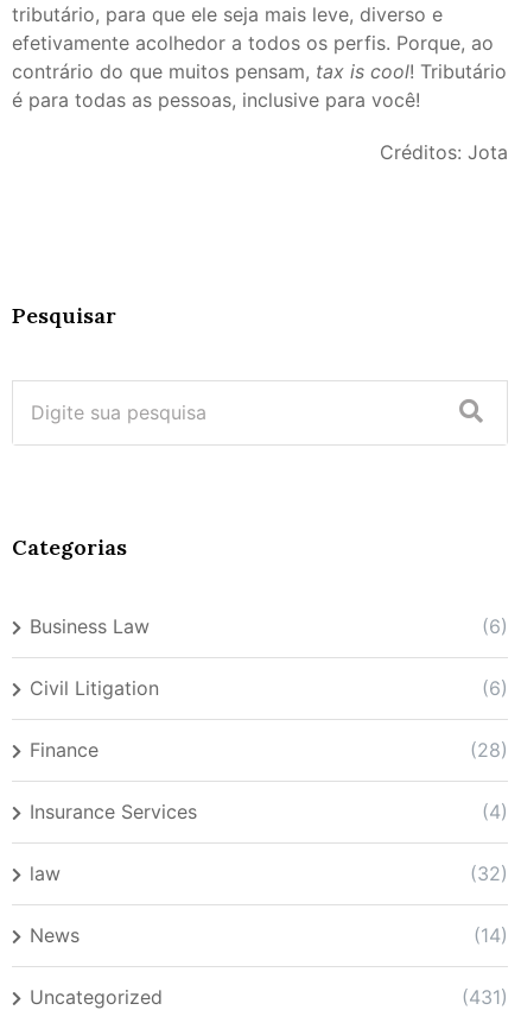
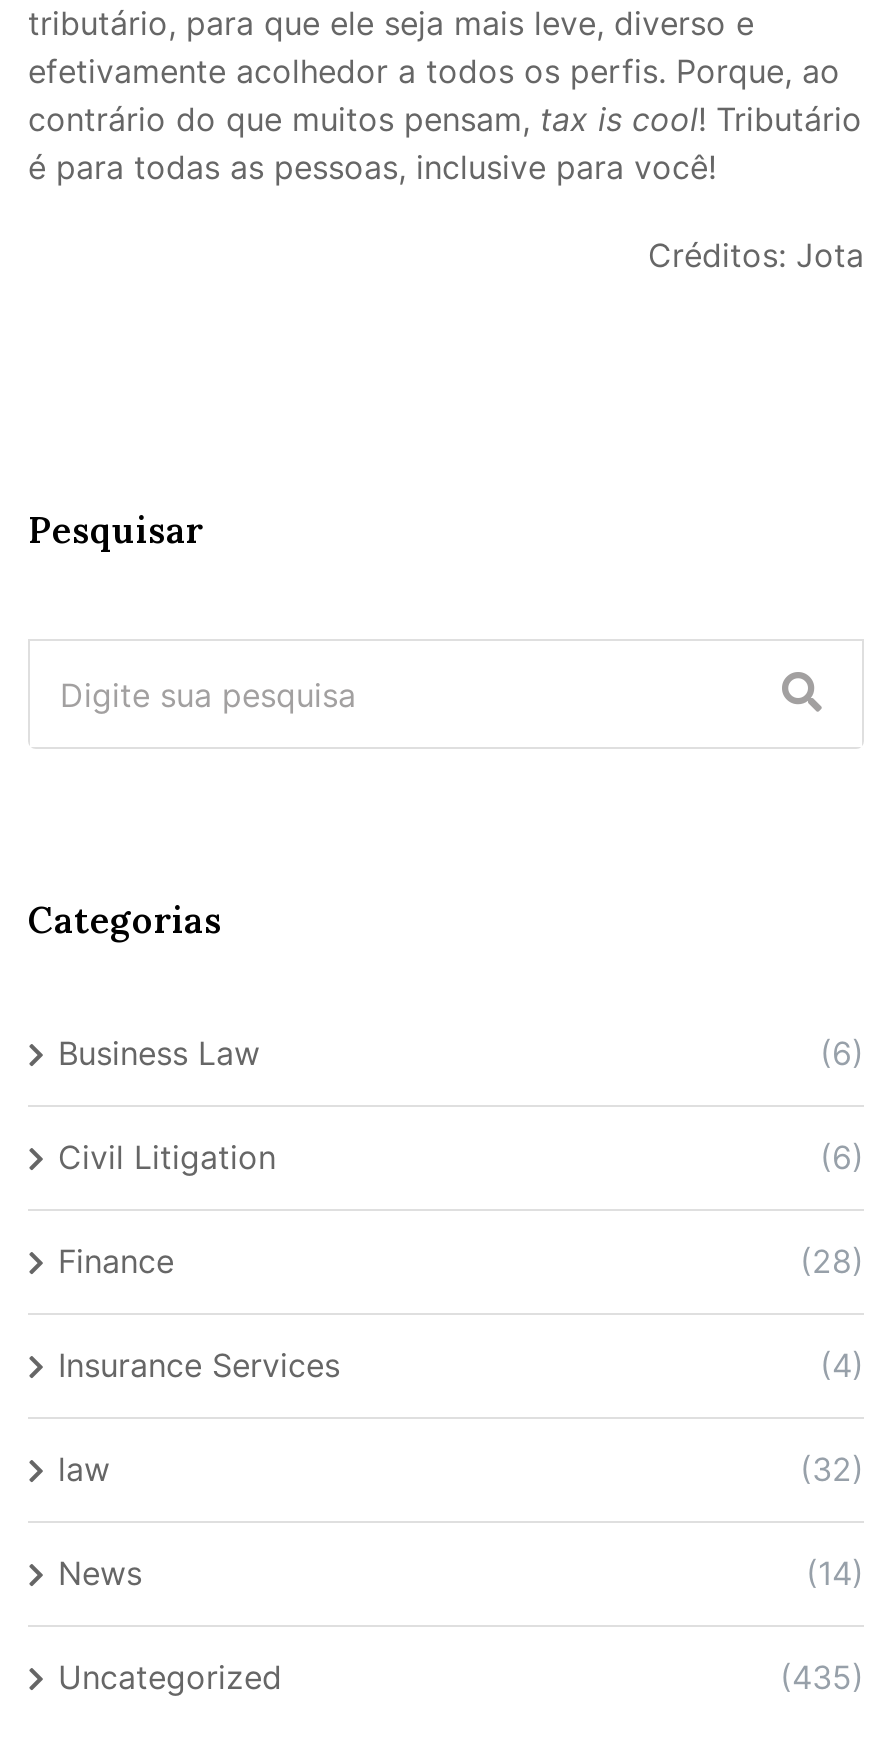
[462,985,508,1009] (431) -> [780,1658,864,1698] (435)

